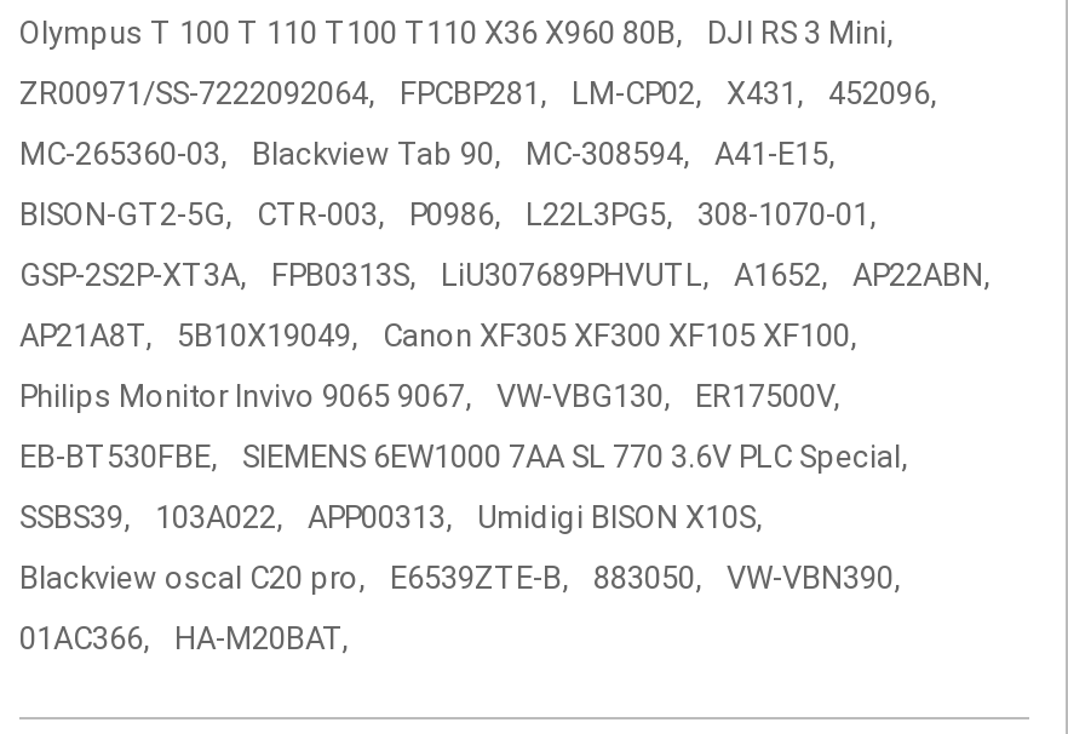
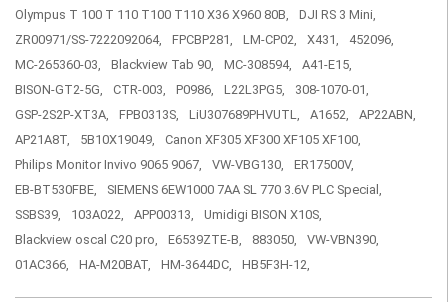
none -> [161,257,310,272] HM-3644DC, | HB5F3H-12,

